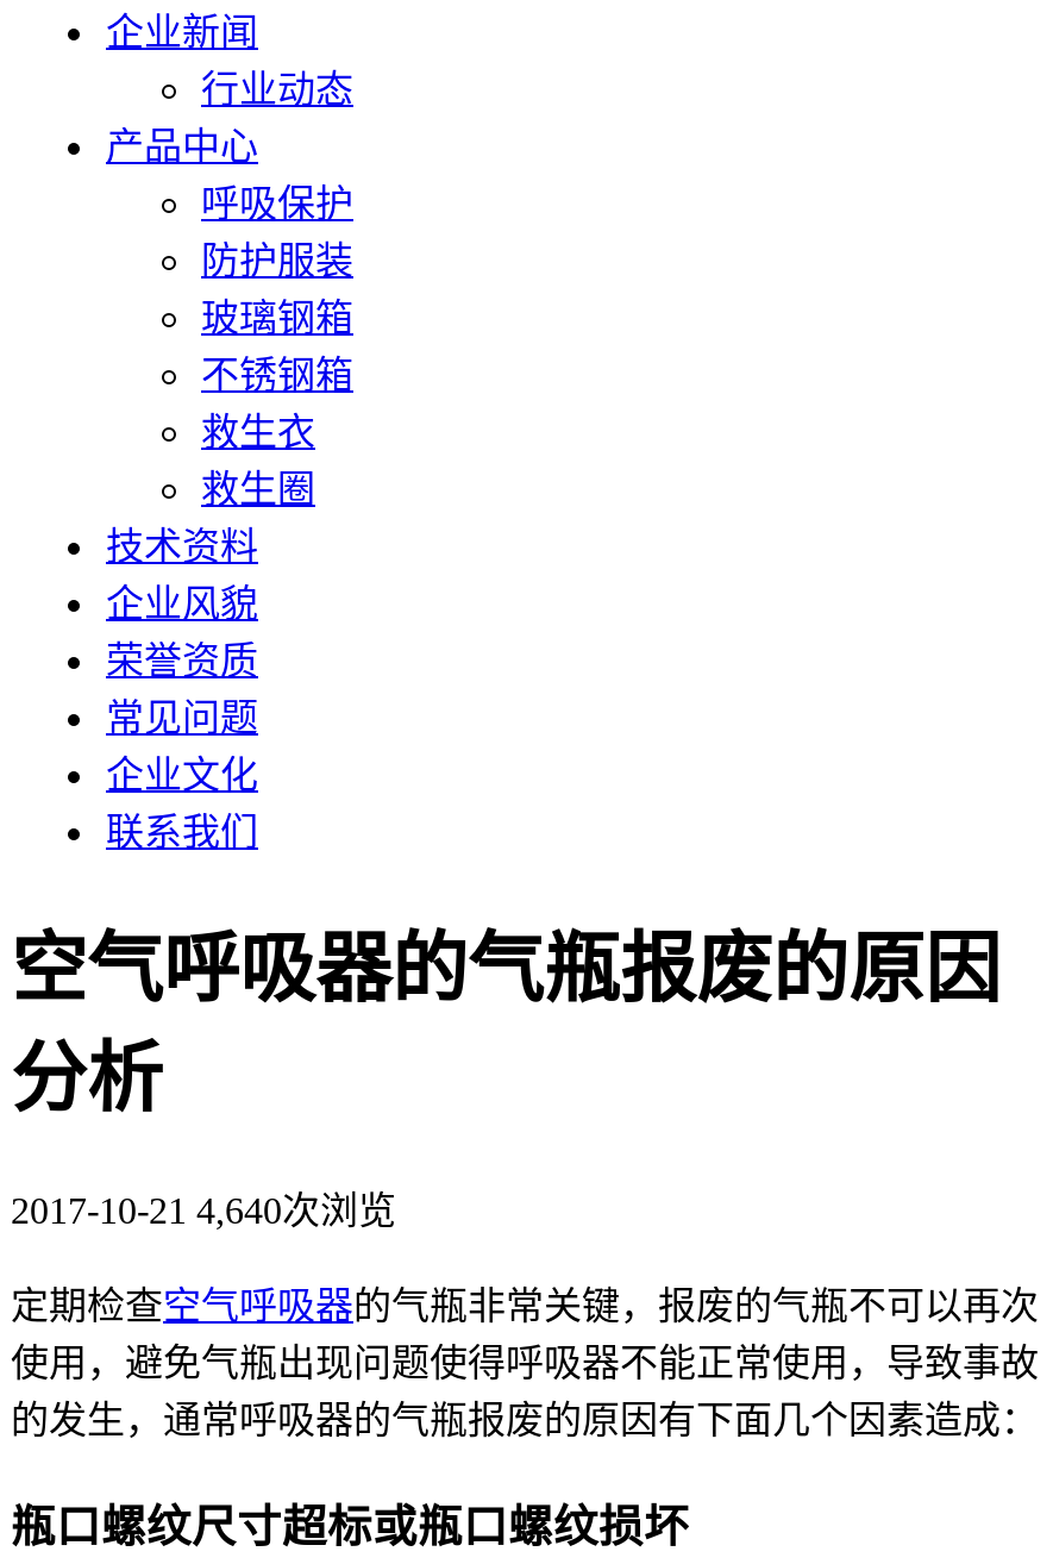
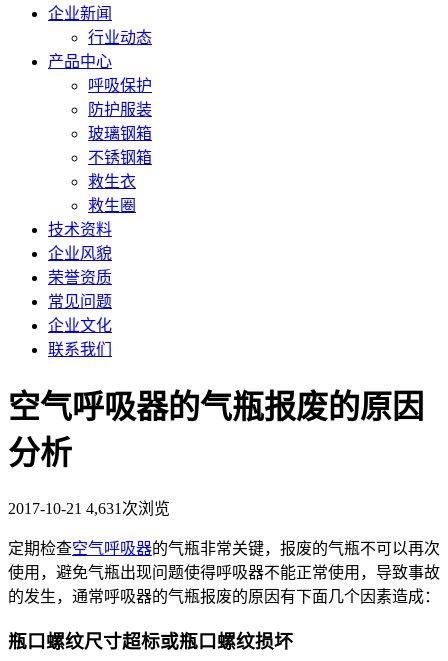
[11,1190,396,1230] 2017-10-21 4,640次浏览 -> [8,500,170,517] 2017-10-21 4,631次浏览

